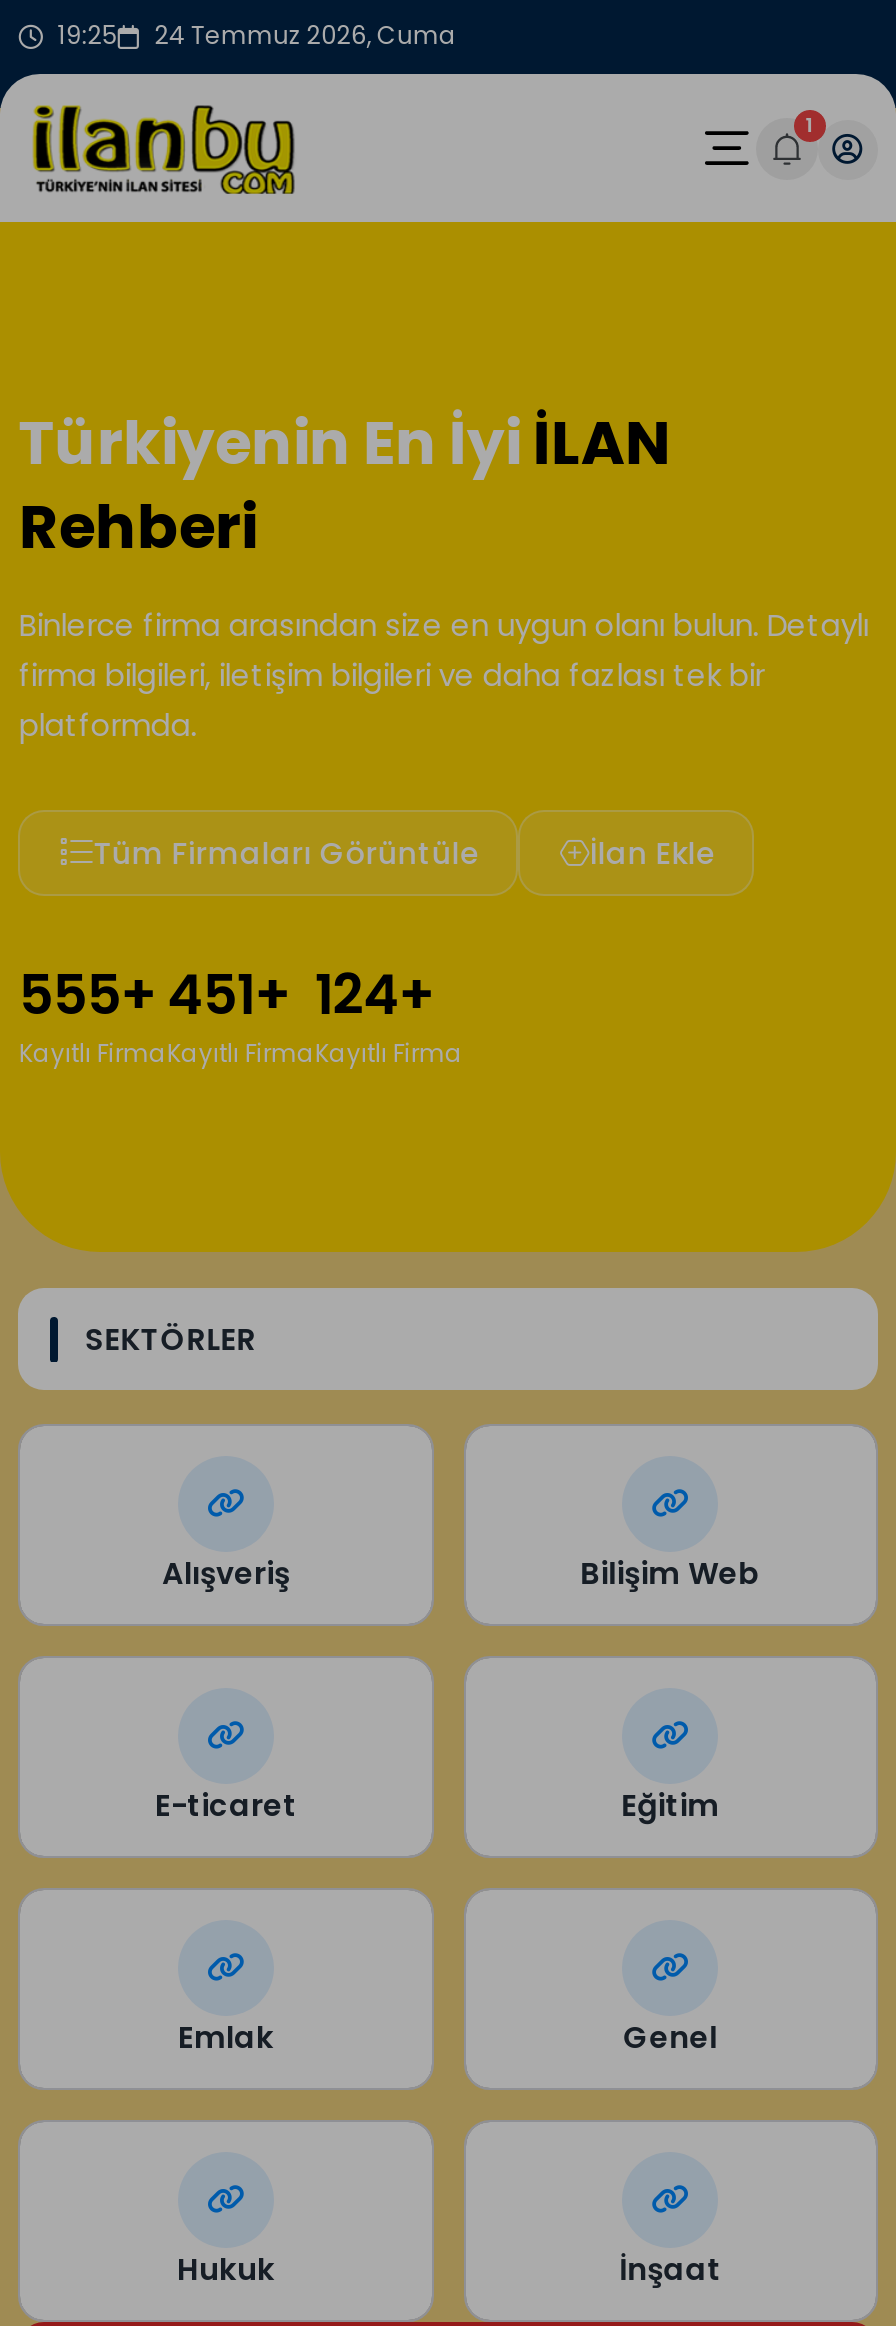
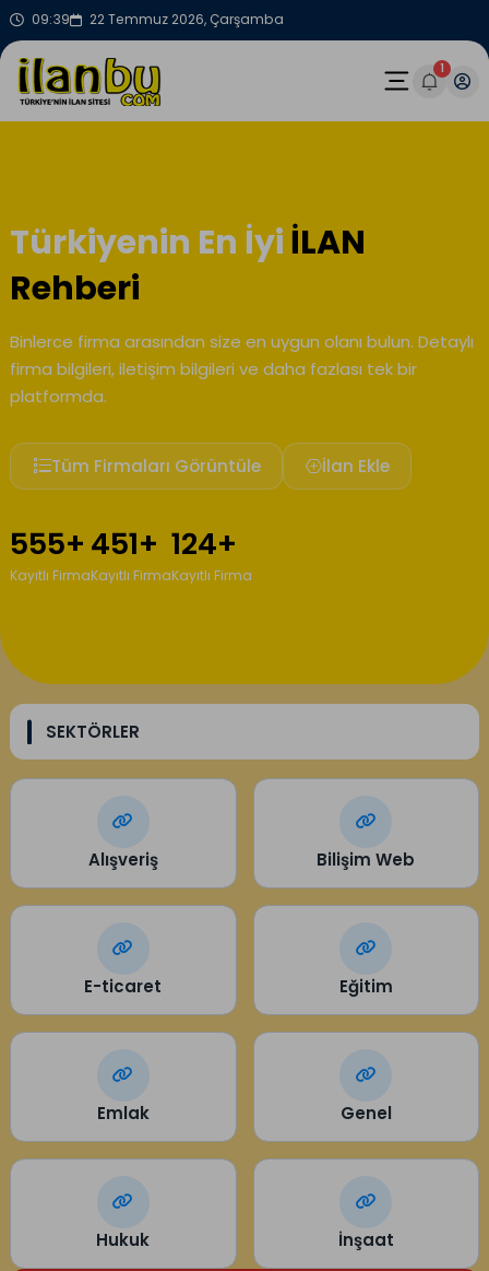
[58,19,118,53] 19:25 -> [32,10,70,29] 09:39
[155,19,457,53] 24 Temmuz 2026, Cuma -> [90,10,284,29] 22 Temmuz 2026, Çarşamba

